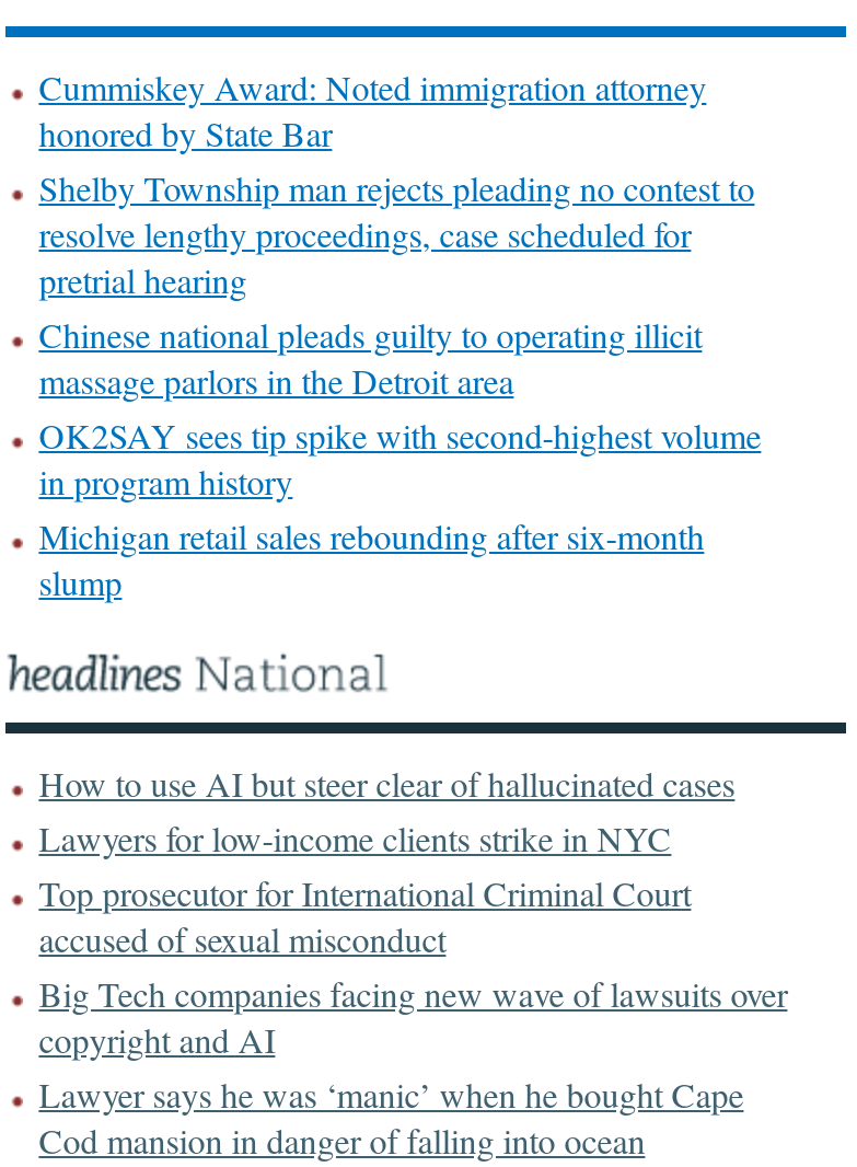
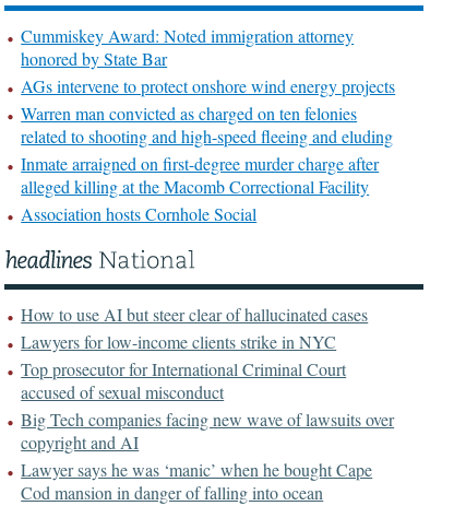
[39,164,761,604] Shelby Township man rejects pleading no contest to | resolve lengthy proceedings, case scheduled for | pretrial hearing | Chinese national pleads guilty to operating illicit | massage parlors in the Detroit area | OK2SAY sees tip spike with second-highest volume | in program history | Michigan retail sales rebounding after six-month | slump -> [21,74,395,225] AGs intervene to protect onshore wind energy projects | Warren man convicted as charged on ten felonies | related to shooting and high-speed fleeing and eluding | Inmate arraigned on first-degree murder charge after | alleged killing at the Macomb Correctional Facility | Association hosts Cornhole Social

